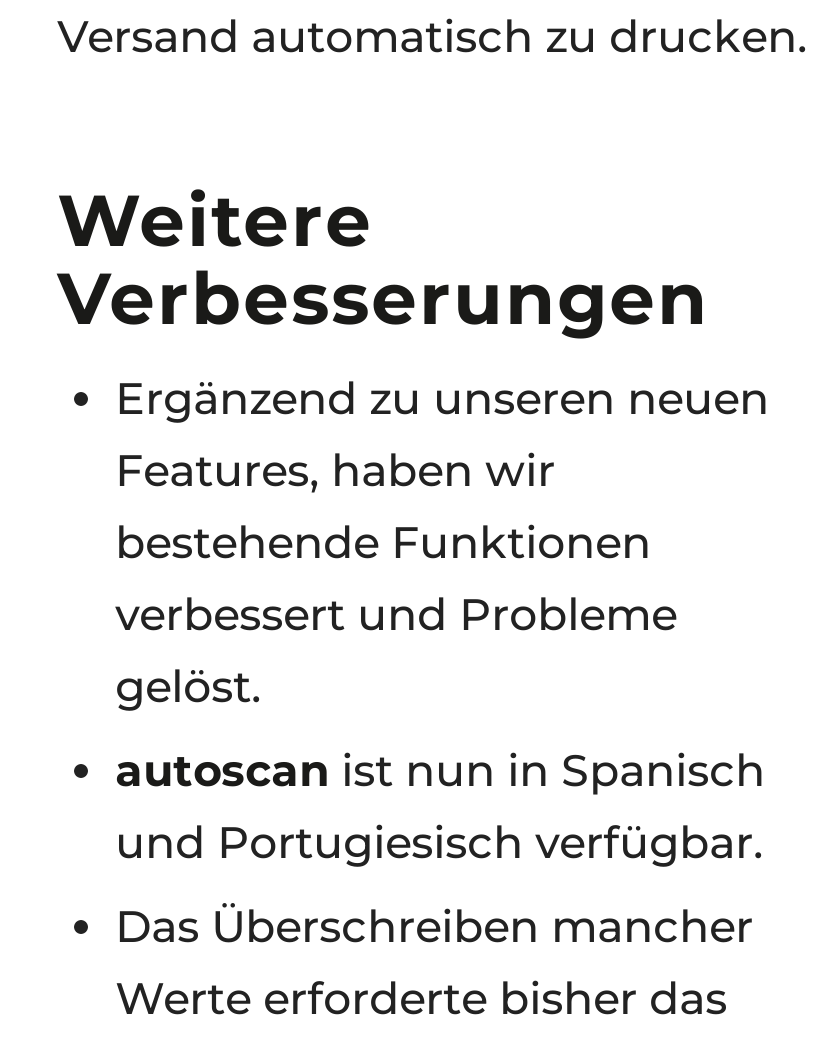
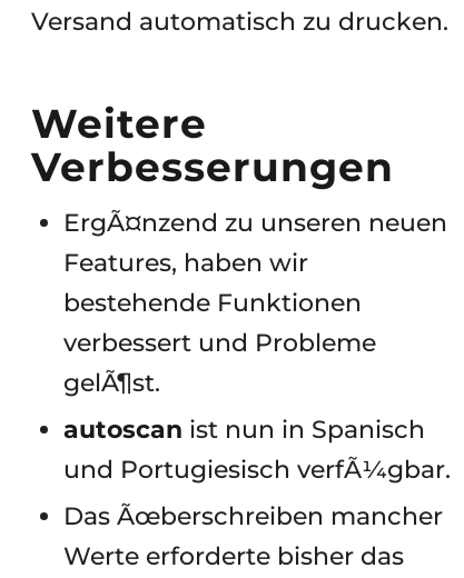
[115,373,769,427] Ergänzend zu unseren neuen -> [63,208,447,238] ErgÃ¤nzend zu unseren neuen
[115,661,261,715] gelöst. -> [63,368,160,398] gelÃ¶st.
[115,817,763,871] und Portugiesisch verfügbar. -> [63,455,450,485] und Portugiesisch verfÃ¼gbar.
[115,901,753,955] Das Überschreiben mancher -> [63,502,442,532] Das Ãœberschreiben mancher

